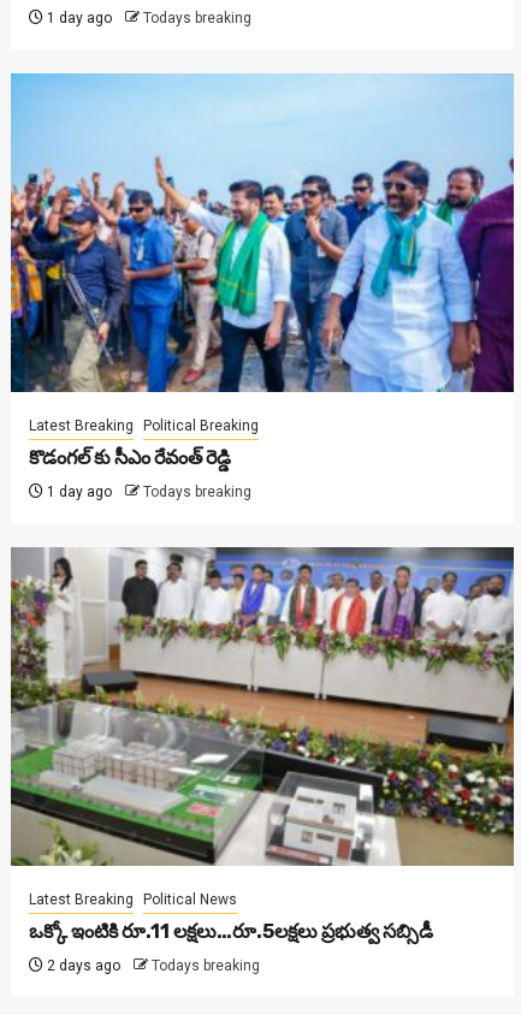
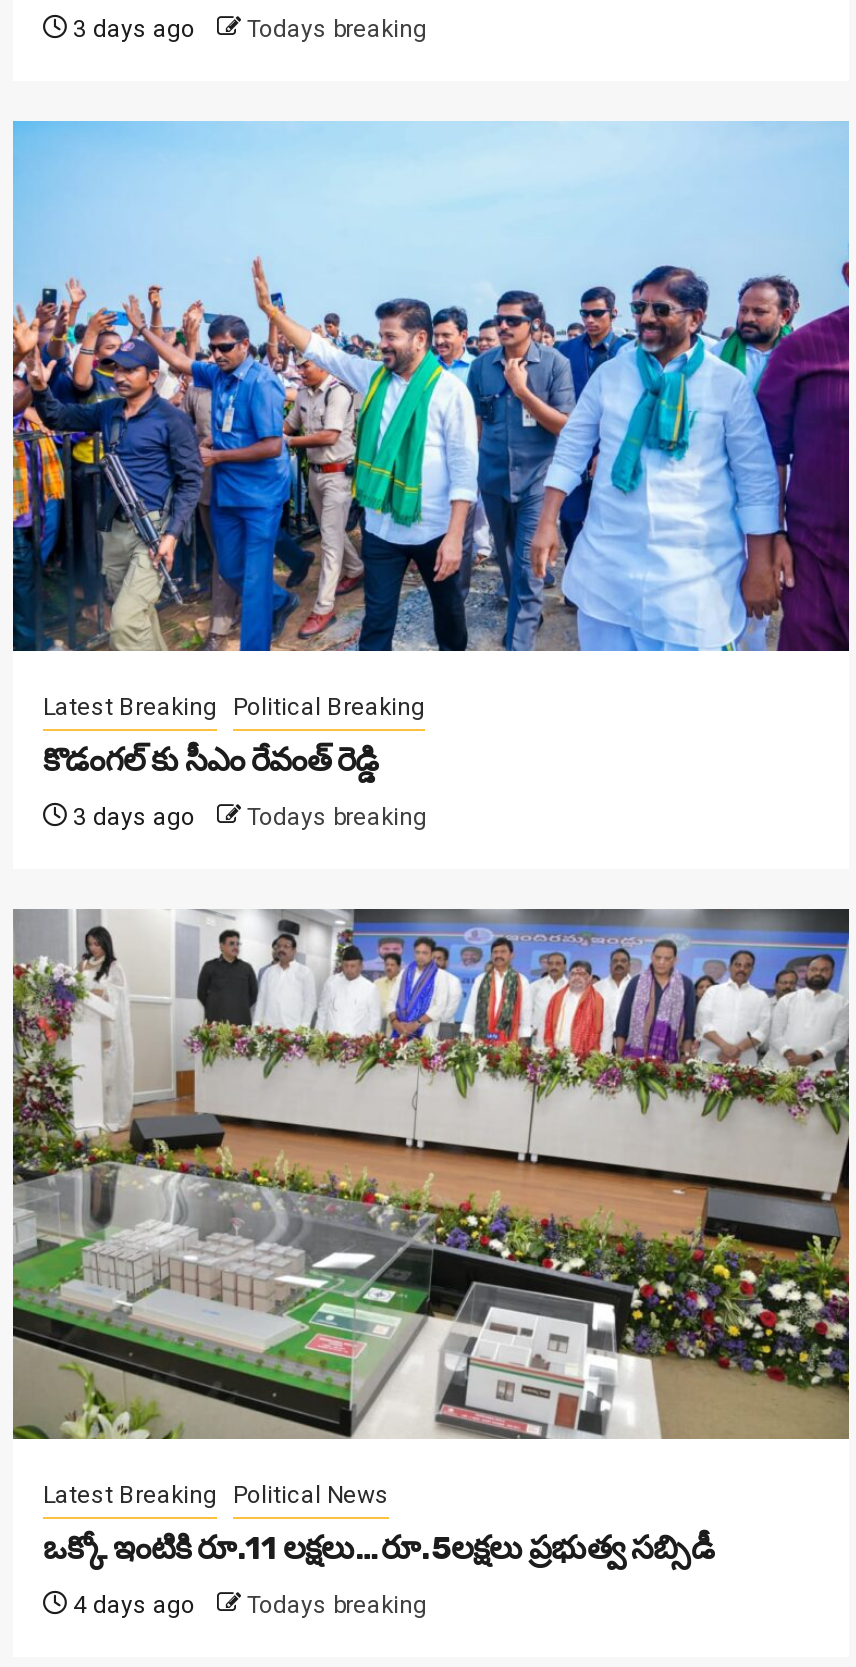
[43,10,251,26] 1 day ago Todays breaking -> [67,15,427,43] 3 days ago Todays breaking
[43,483,251,500] 1 day ago Todays breaking -> [67,803,427,831] 3 days ago Todays breaking
[43,957,260,974] 2 days ago Todays breaking -> [67,1591,427,1619] 4 days ago Todays breaking

